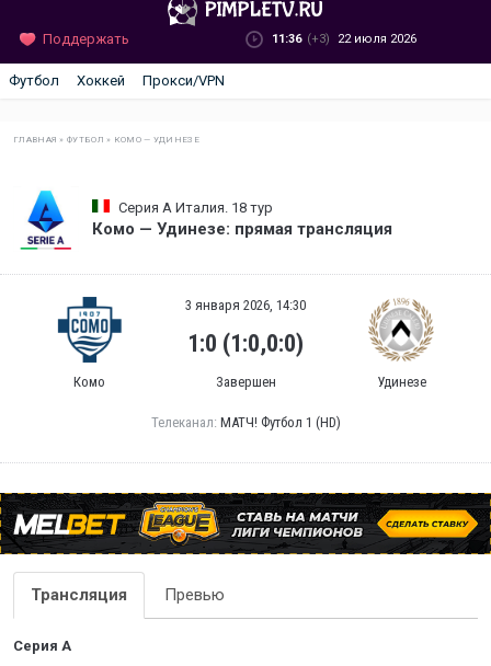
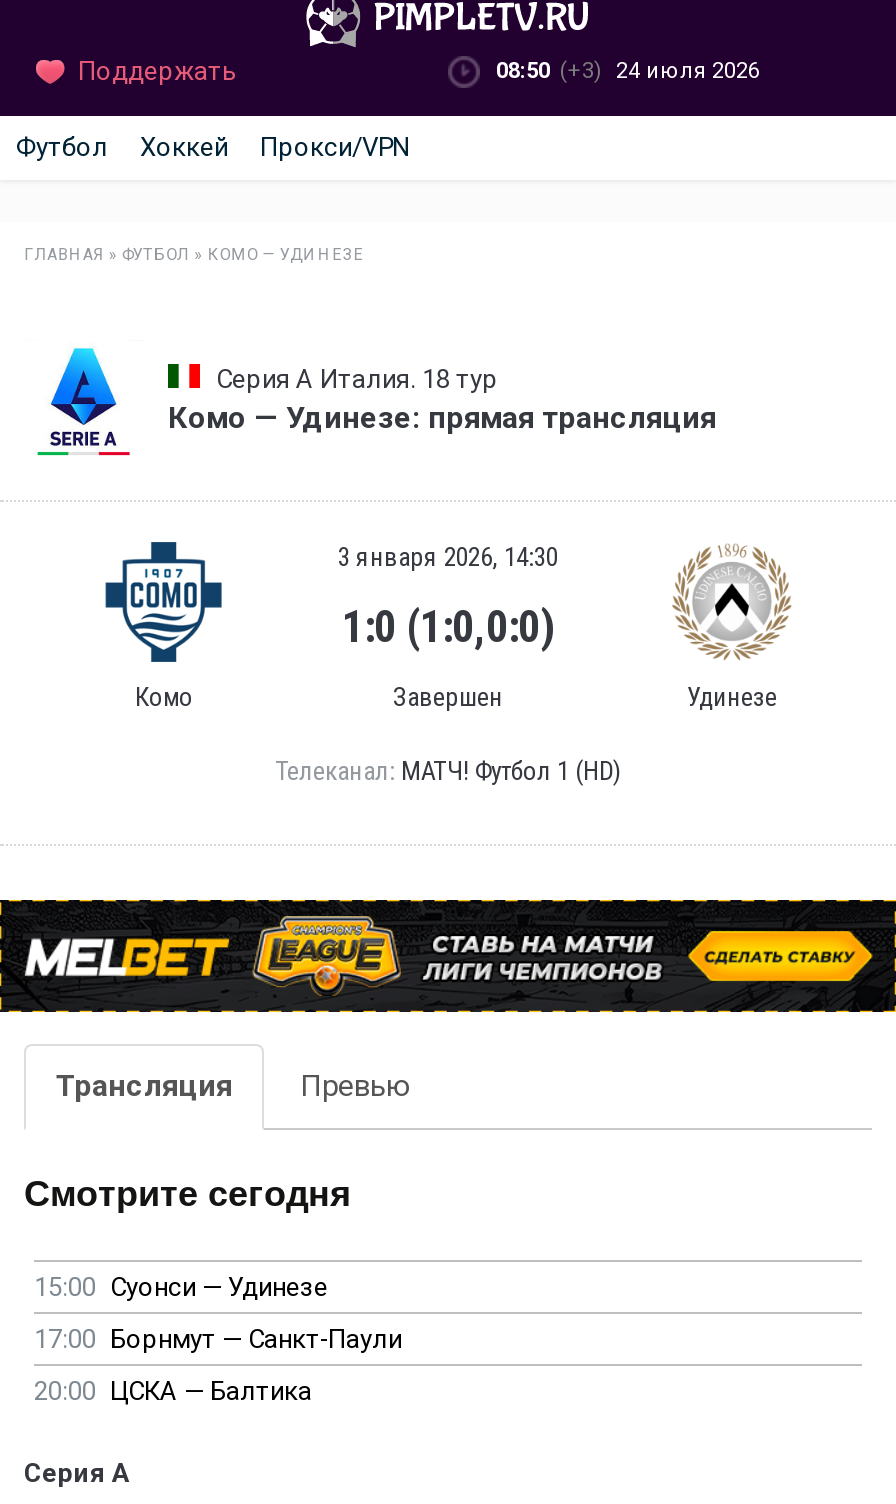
[272,32,416,46] 11:36 (+3) 22 июля 2026 -> [496,58,760,84] 08:50 (+3) 24 июля 2026
none -> [24,1174,402,1406] Смотрите сегодня | 15:00 Суонси — Удинезе | 17:00 Борнмут — Санкт-Паули | 20:00 ЦСКА — Балтика

